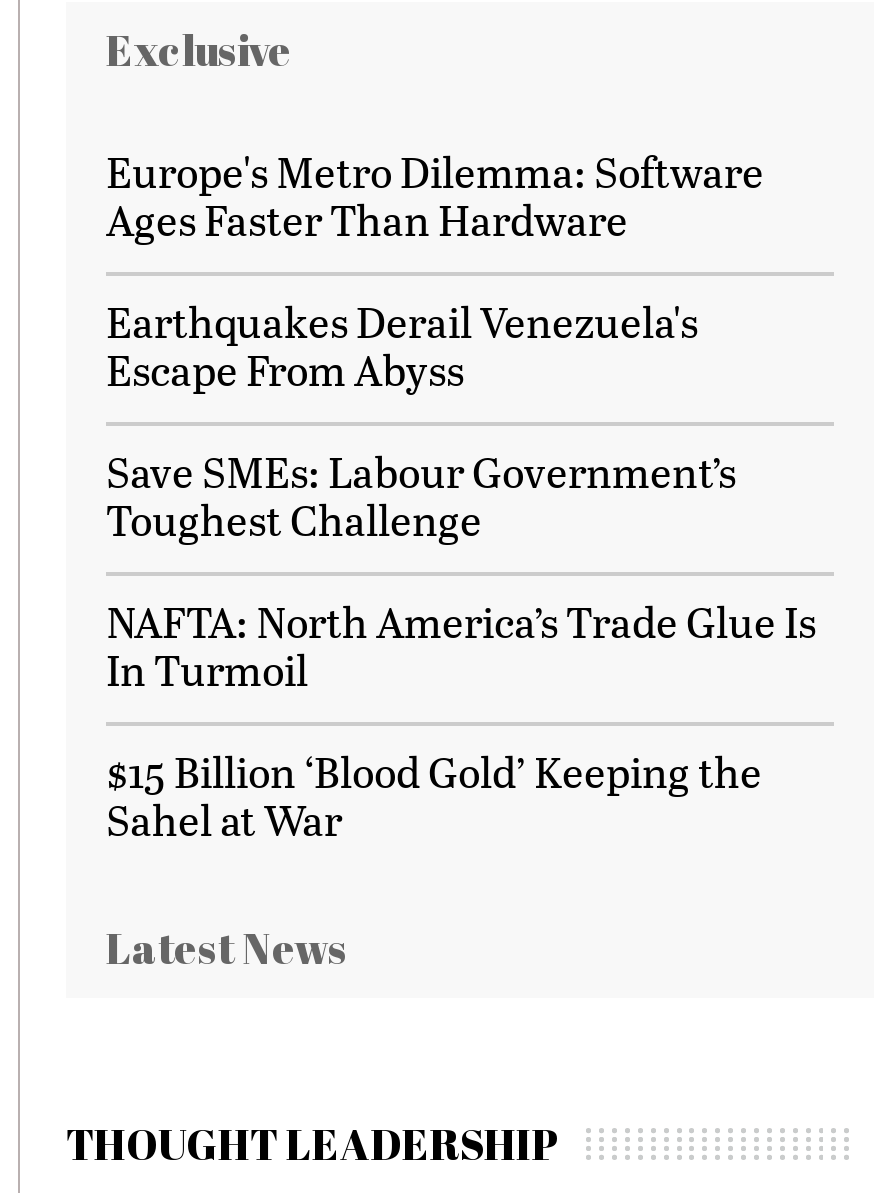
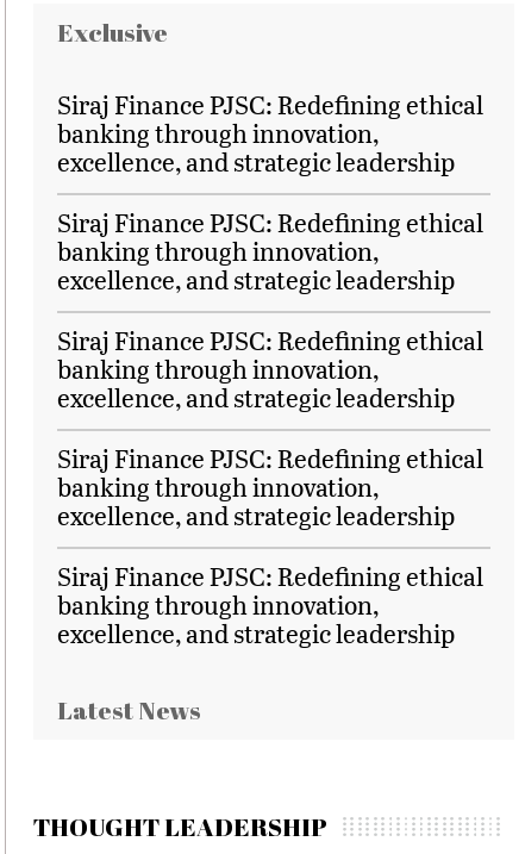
[106,142,764,248] Europe's Metro Dilemma: Software | Ages Faster Than Hardware -> [57,87,483,179] Siraj Finance PJSC: Redefining ethical | banking through innovation, | excellence, and strategic leadership
[106,292,698,398] Earthquakes Derail Venezuela's | Escape From Abyss -> [57,205,483,297] Siraj Finance PJSC: Redefining ethical | banking through innovation, | excellence, and strategic leadership
[106,442,736,548] Save SMEs: Labour Government’s | Toughest Challenge -> [57,323,483,414] Siraj Finance PJSC: Redefining ethical | banking through innovation, | excellence, and strategic leadership
[106,592,816,698] NAFTA: North America’s Trade Glue Is | In Turmoil -> [57,441,483,532] Siraj Finance PJSC: Redefining ethical | banking through innovation, | excellence, and strategic leadership
[106,742,762,848] $15 Billion ‘Blood Gold’ Keeping the | Sahel at War -> [57,559,483,650] Siraj Finance PJSC: Redefining ethical | banking through innovation, | excellence, and strategic leadership

